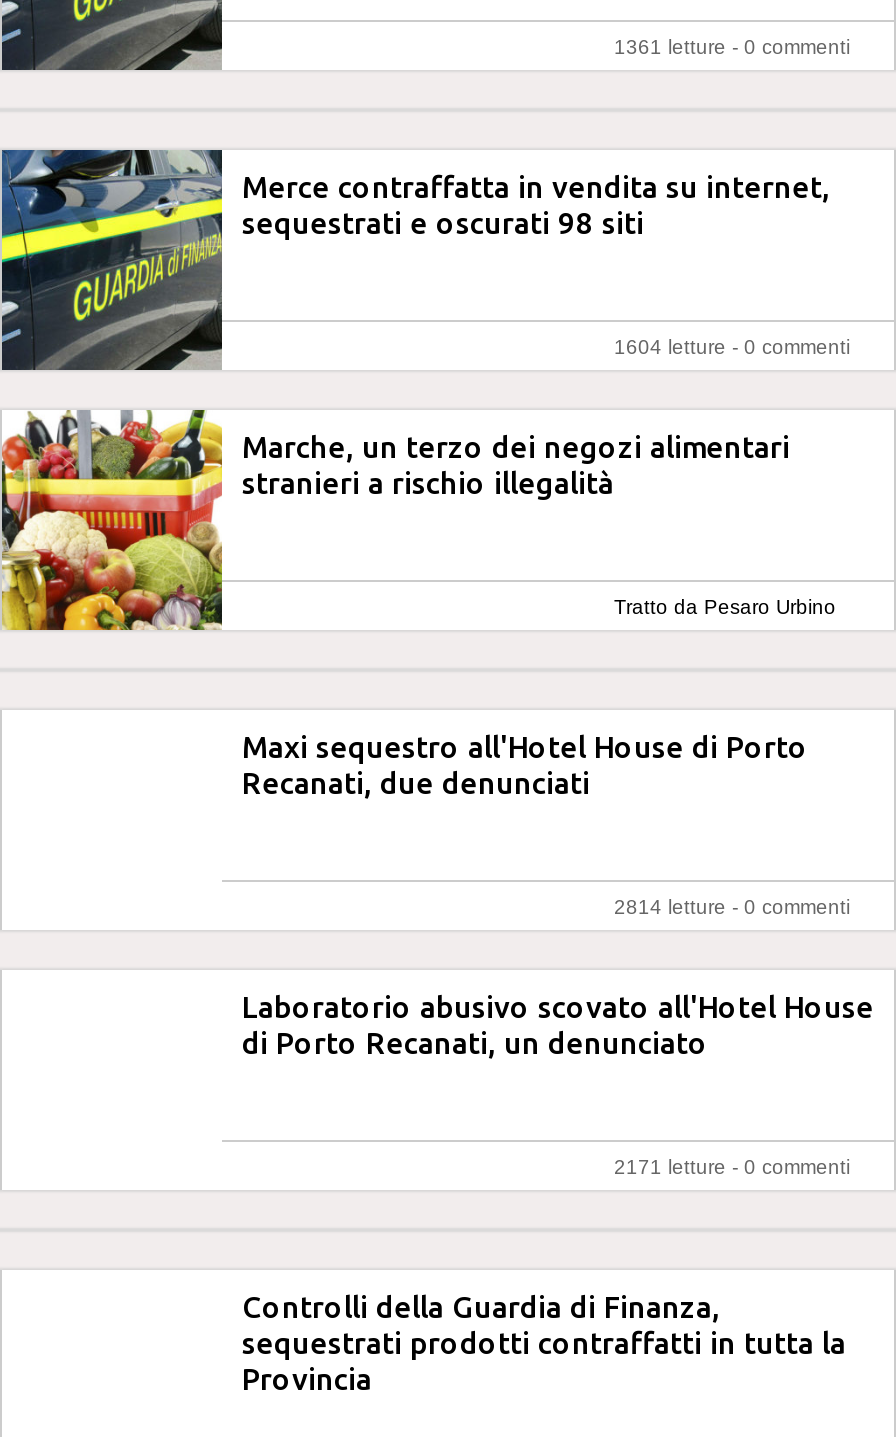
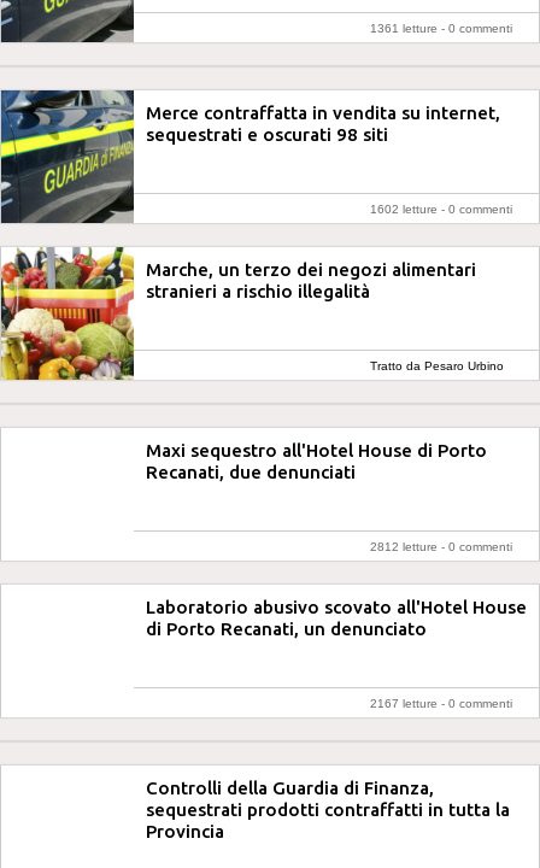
[614,336,850,358] 1604 letture - 0 commenti -> [370,203,512,216] 1602 letture - 0 commenti
[614,896,850,918] 2814 letture - 0 commenti -> [370,540,512,553] 2812 letture - 0 commenti
[614,1156,850,1178] 2171 letture - 0 commenti -> [370,697,512,710] 2167 letture - 0 commenti

